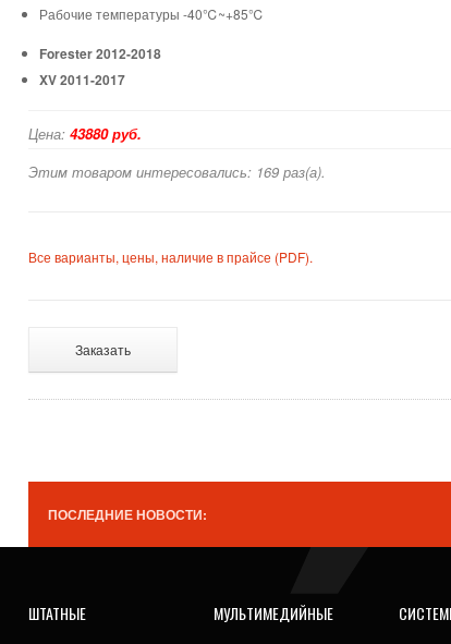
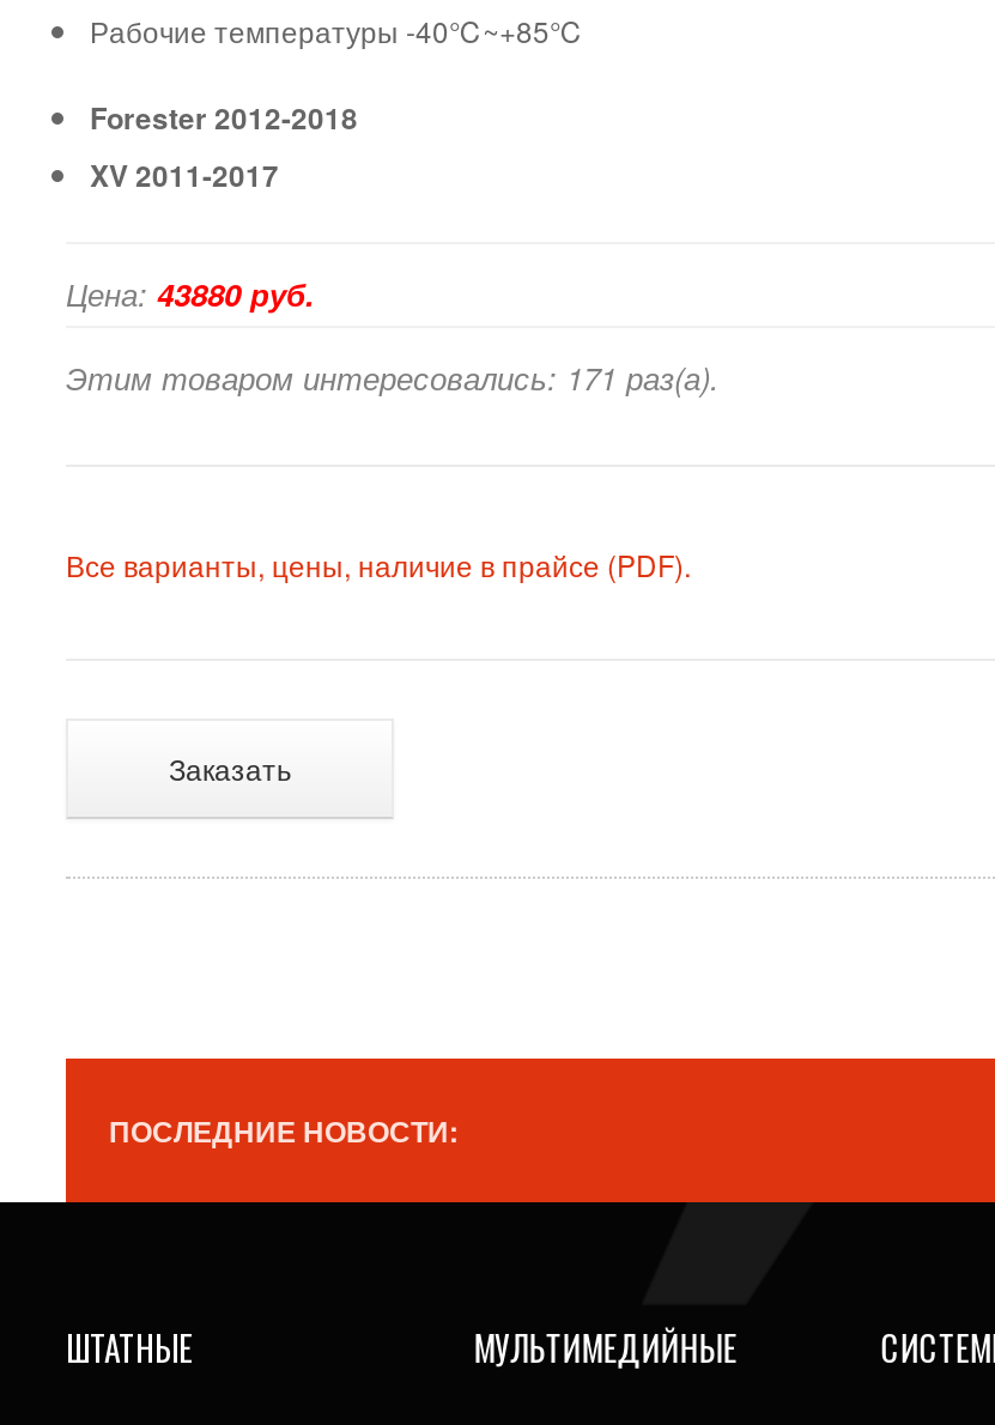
[28,161,326,182] Этим товаром интересовались: 169 раз(а). -> [66,355,720,400] Этим товаром интересовались: 171 раз(а).

